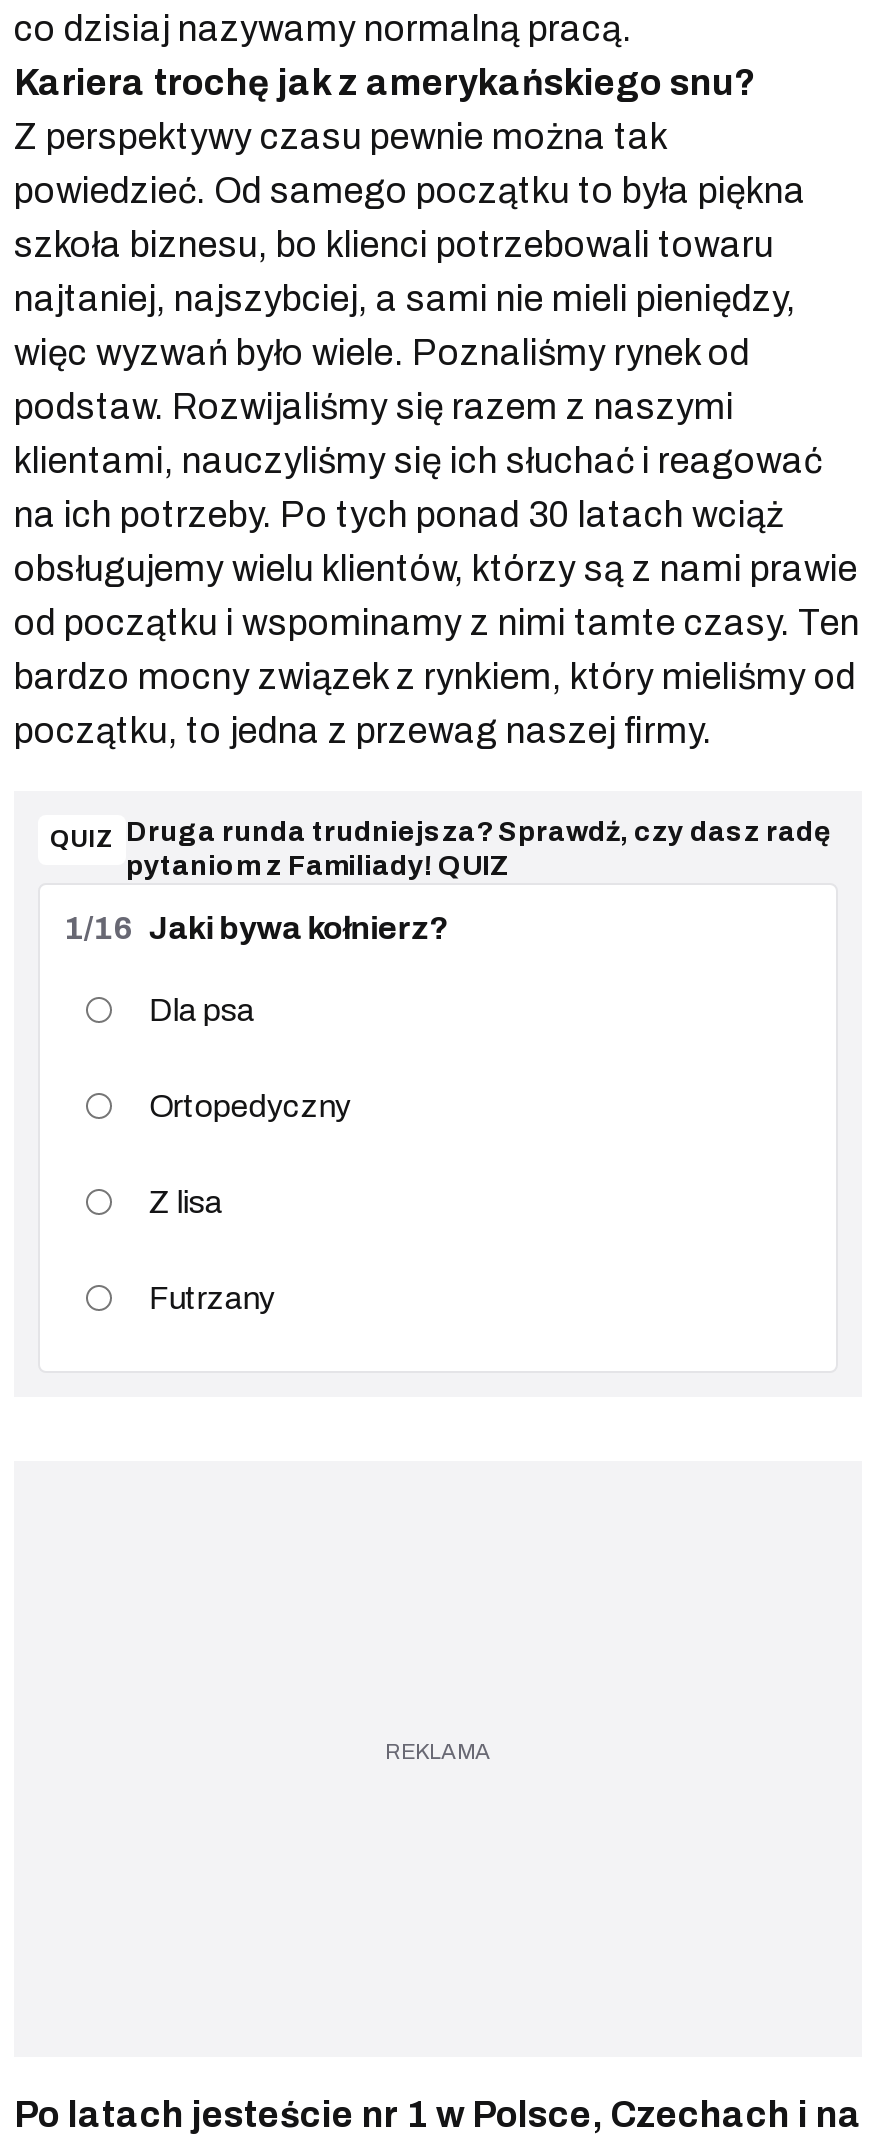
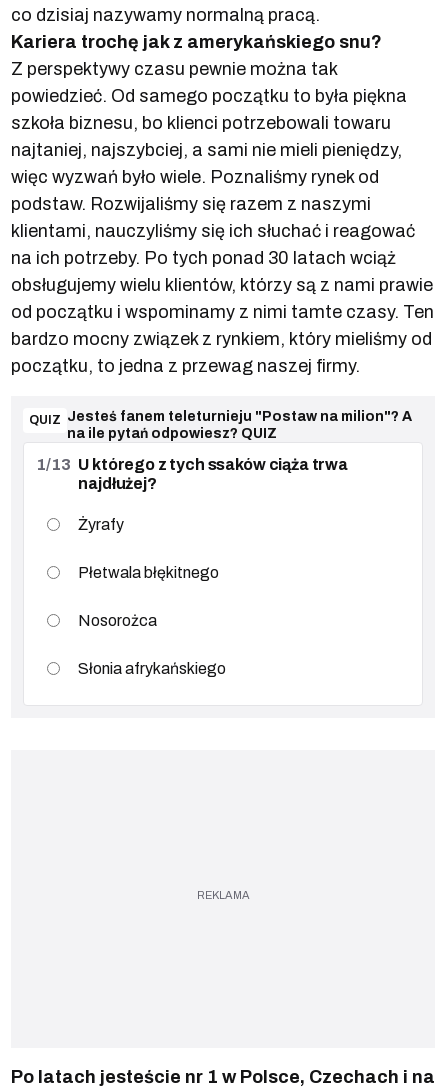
[50,817,830,881] QUIZ Druga runda trudniejsza? Sprawdź, czy dasz radę | pytaniom z Familiady! QUIZ -> [29,409,412,441] QUIZ Jesteś fanem teleturnieju "Postaw na milion"? A | na ile pytań odpowiesz? QUIZ
[64,911,449,945] 1/16 Jaki bywa kołnierz? -> [36,456,348,492] 1/13 U którego z tych ssaków ciąża trwa | najdłużej?
[149,993,255,1027] Dla psa -> [78,516,124,533] Żyrafy
[149,1089,351,1123] Ortopedyczny -> [78,564,219,581] Płetwala błękitnego
[149,1185,223,1219] Z lisa -> [78,612,157,629] Nosorożca
[149,1281,275,1315] Futrzany -> [78,660,226,677] Słonia afrykańskiego

